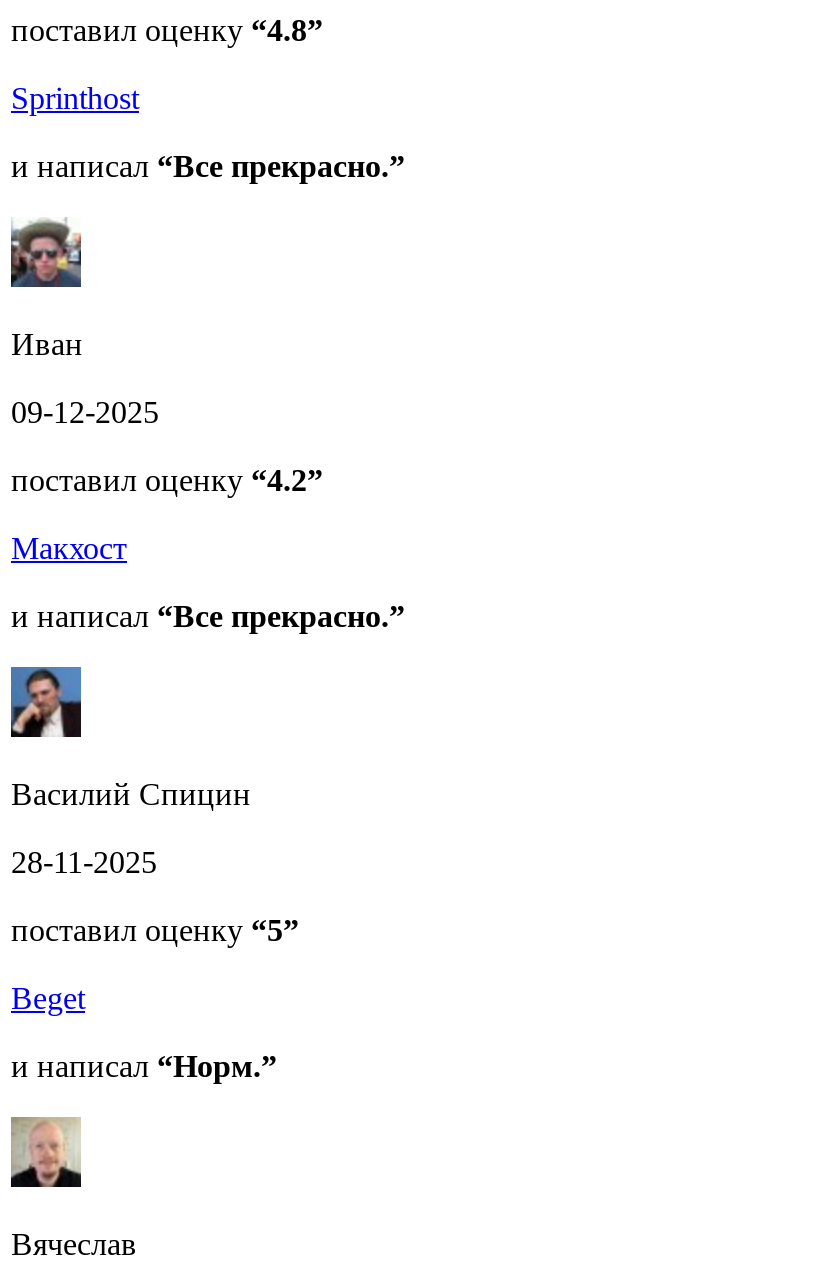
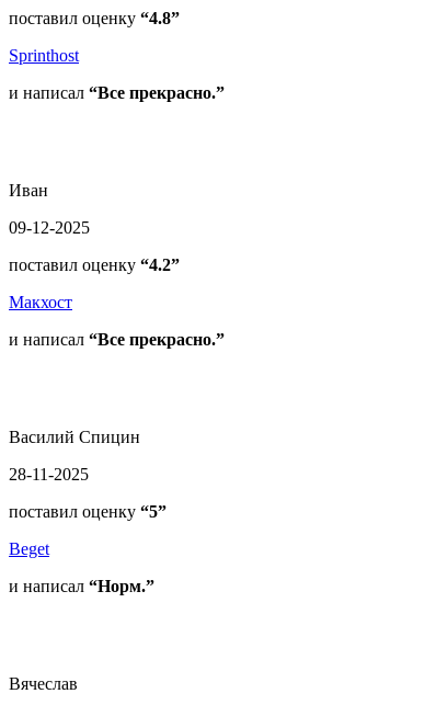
[9,217,83,289] [image] -> none
[9,665,83,739] [image] -> none
[9,1115,83,1189] [image] -> none

